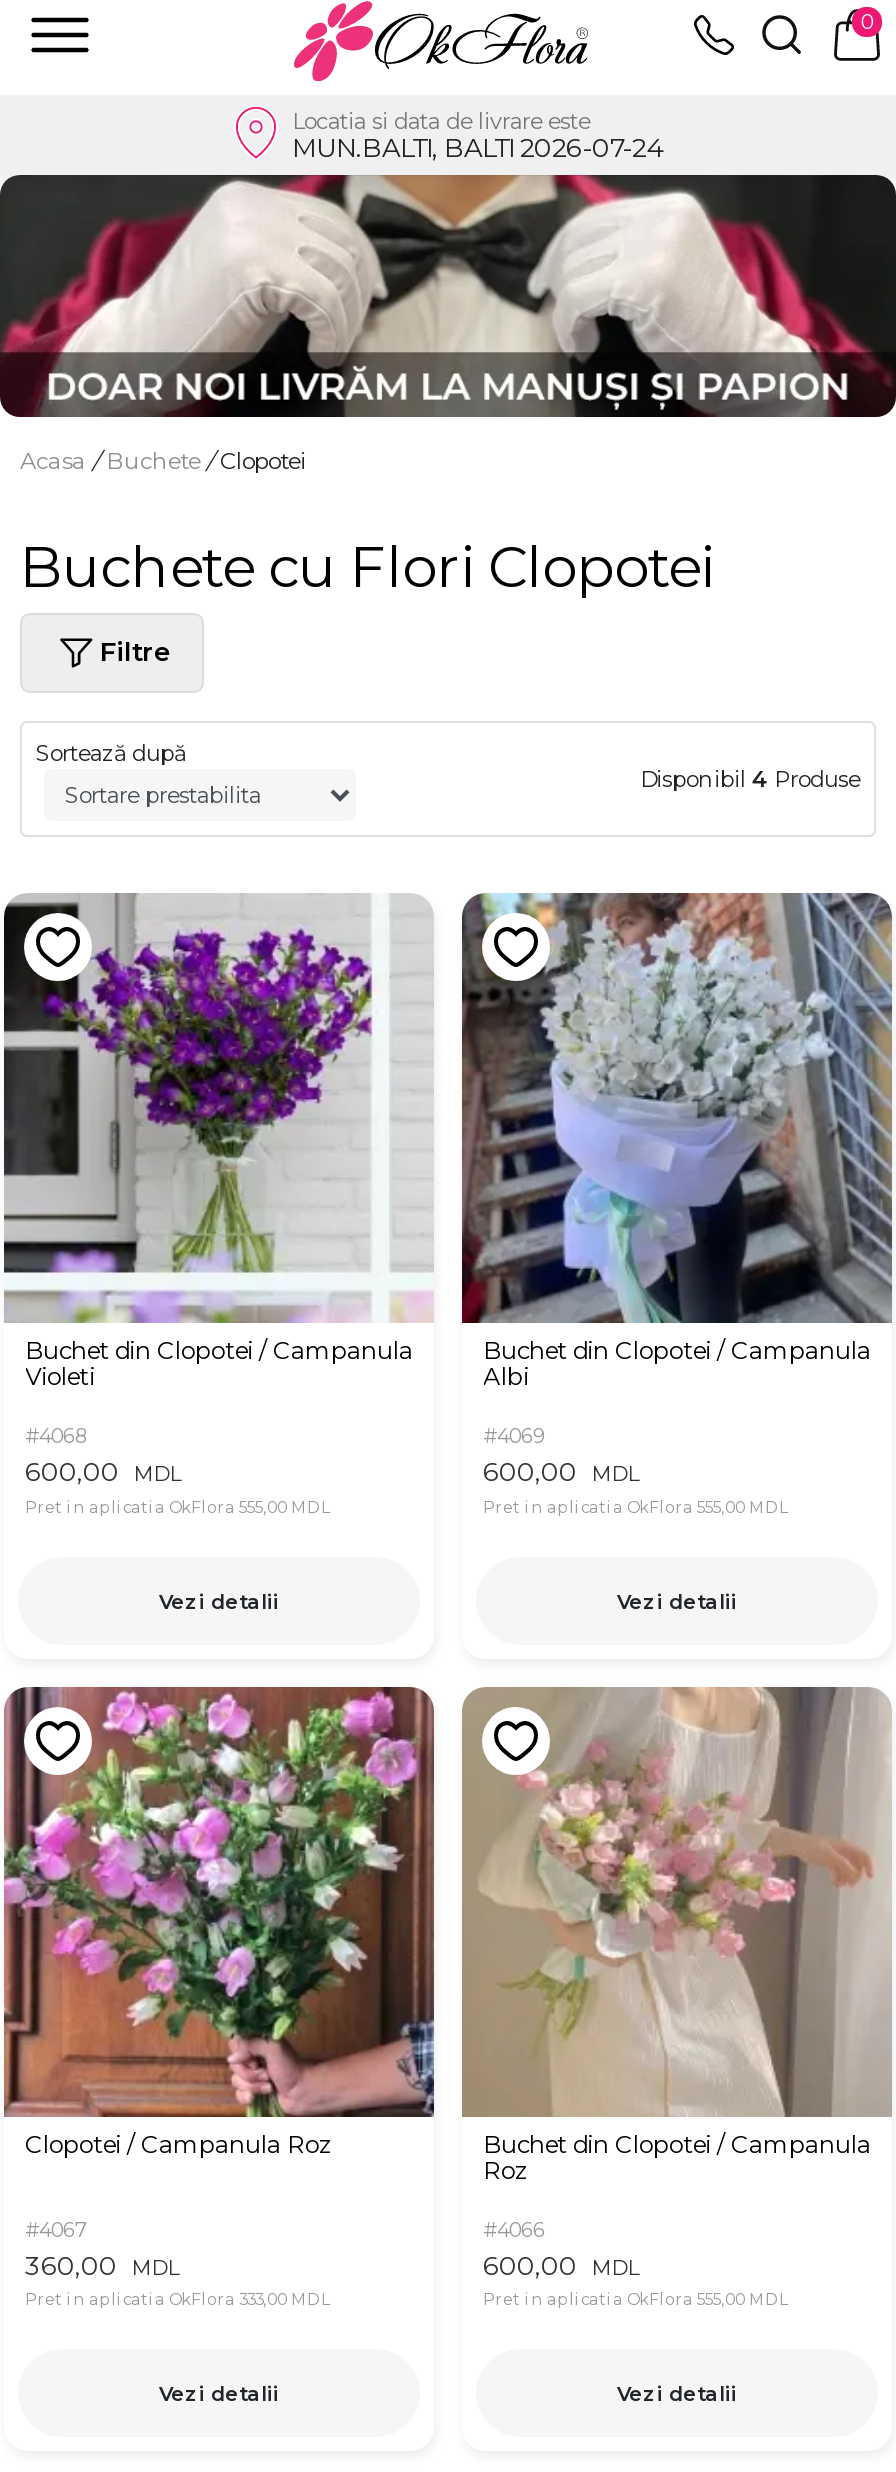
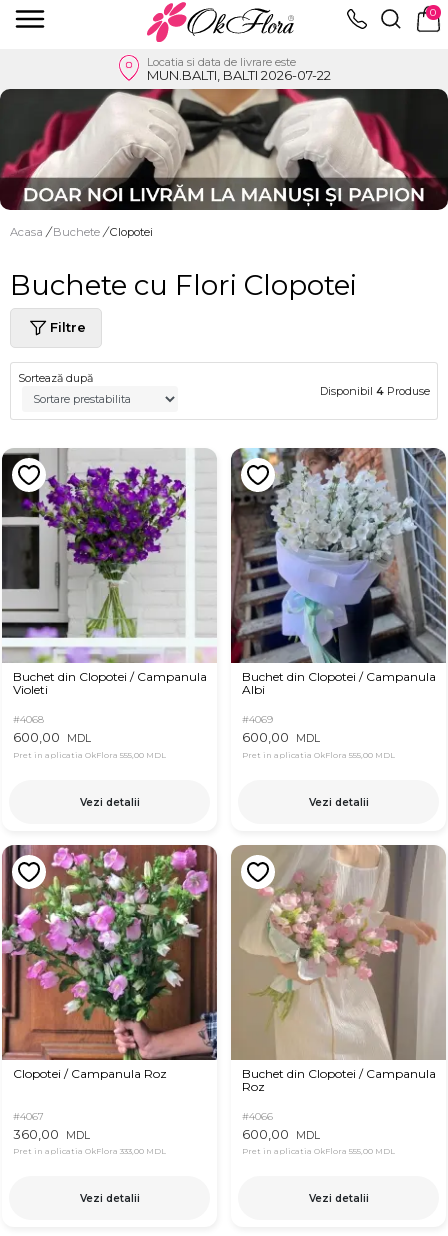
[292,130,662,162] MUN.BALTI, BALTI 2026-07-24 -> [146,67,330,83] MUN.BALTI, BALTI 2026-07-22

